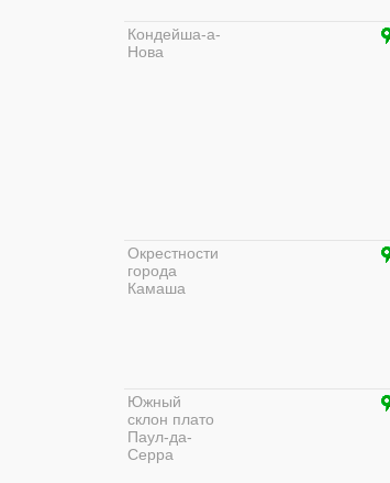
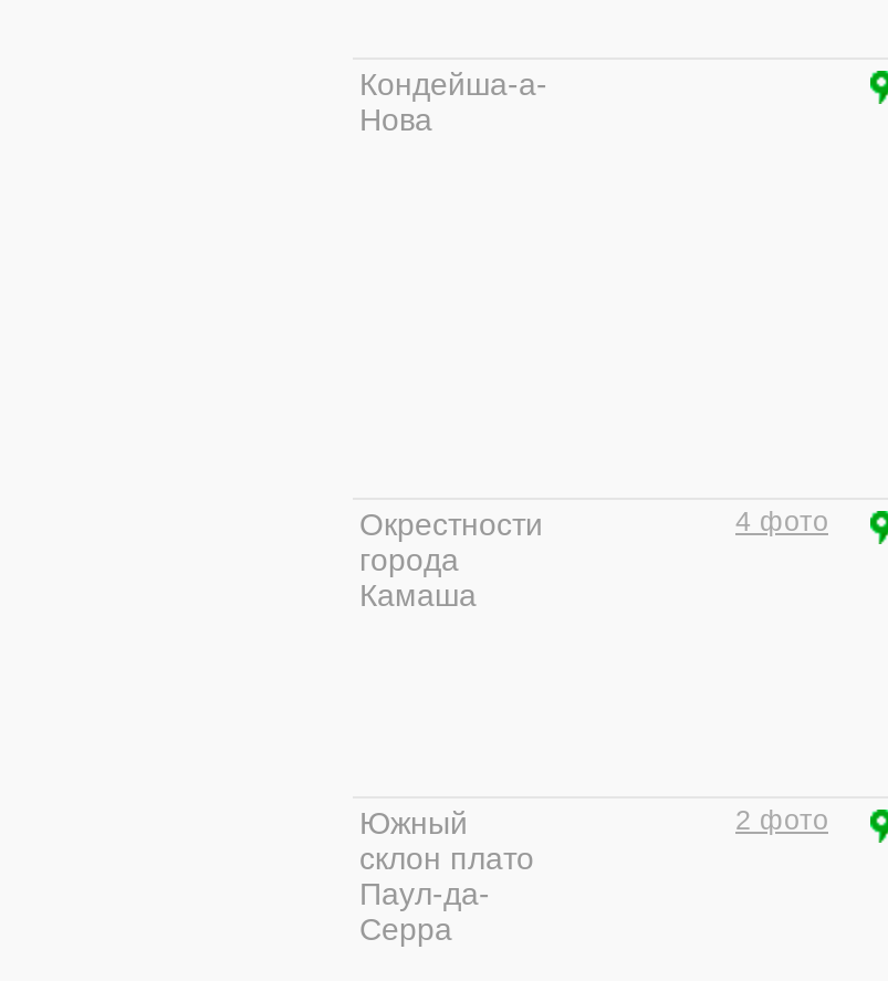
none -> [735,507,828,538] 4 фото
none -> [735,805,828,836] 2 фото

